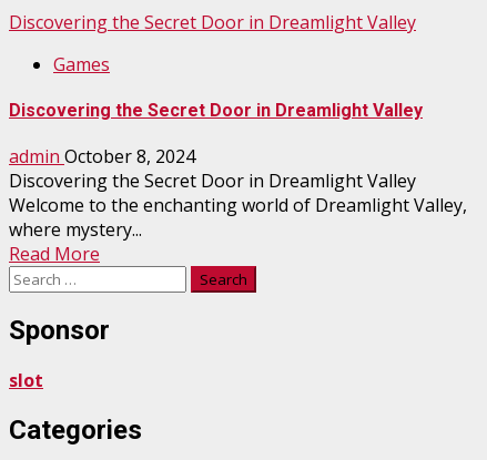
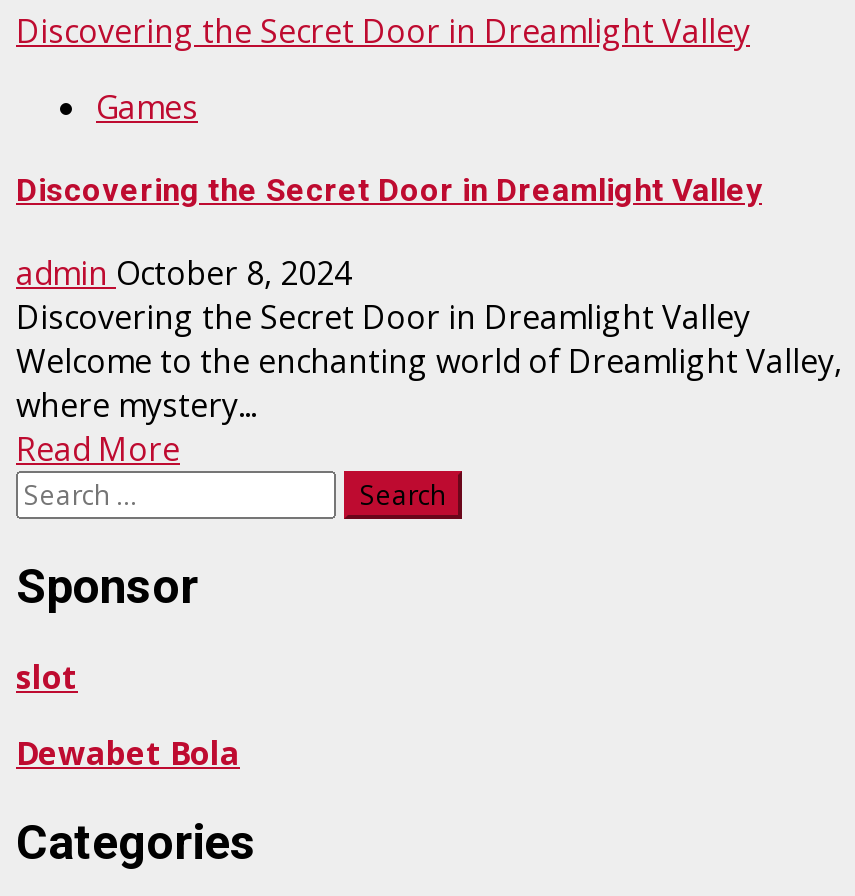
none -> [16,731,240,775] Dewabet Bola

